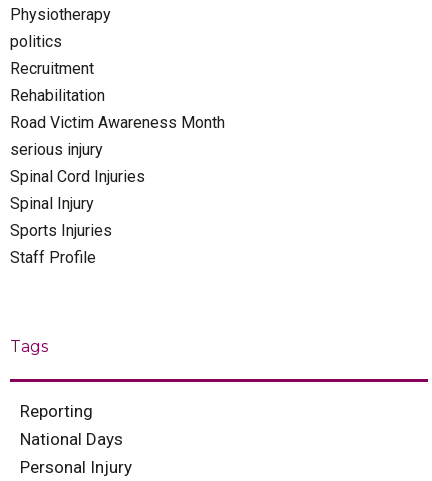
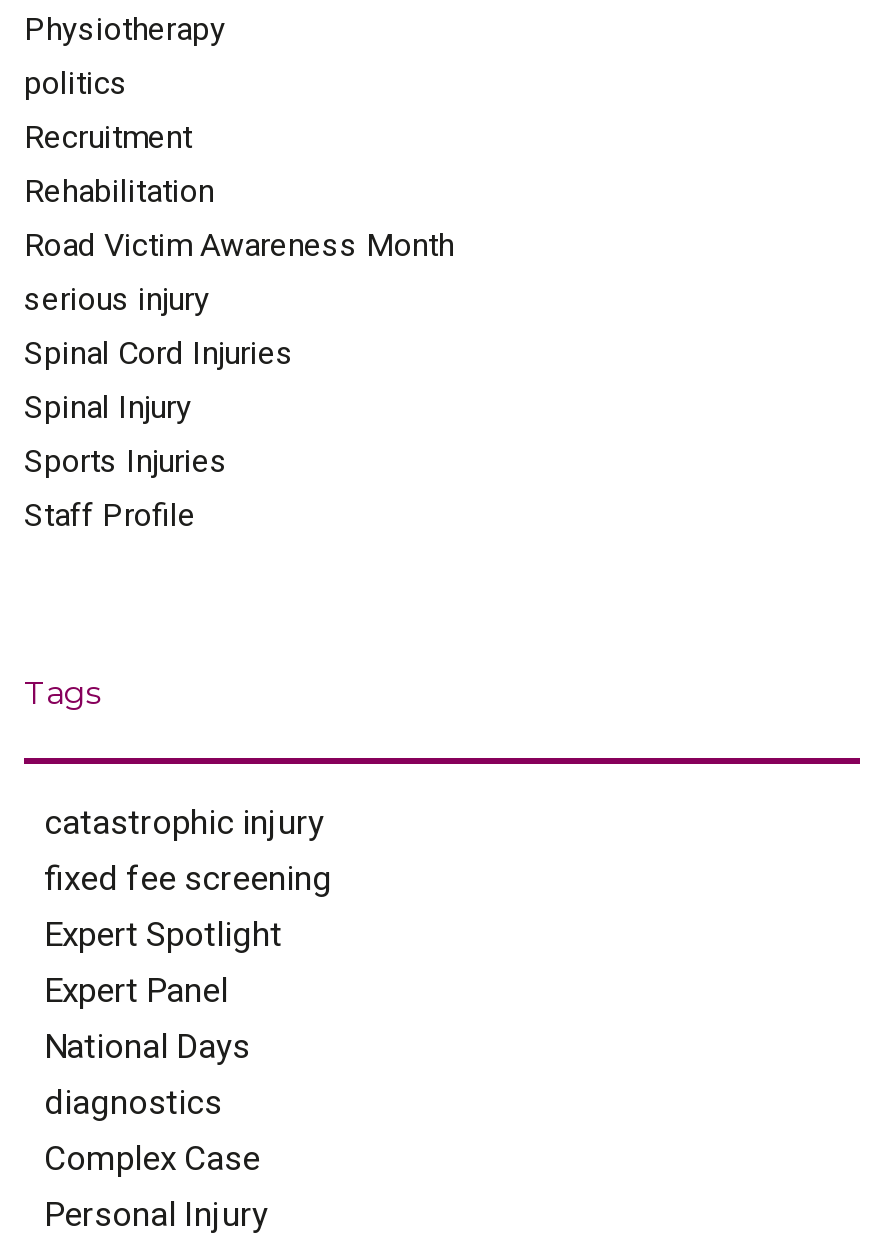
[20,401,93,421] Reporting -> [44,802,332,1010] catastrophic injury | fixed fee screening | Expert Spotlight | Expert Panel
none -> [44,1082,260,1178] diagnostics | Complex Case

